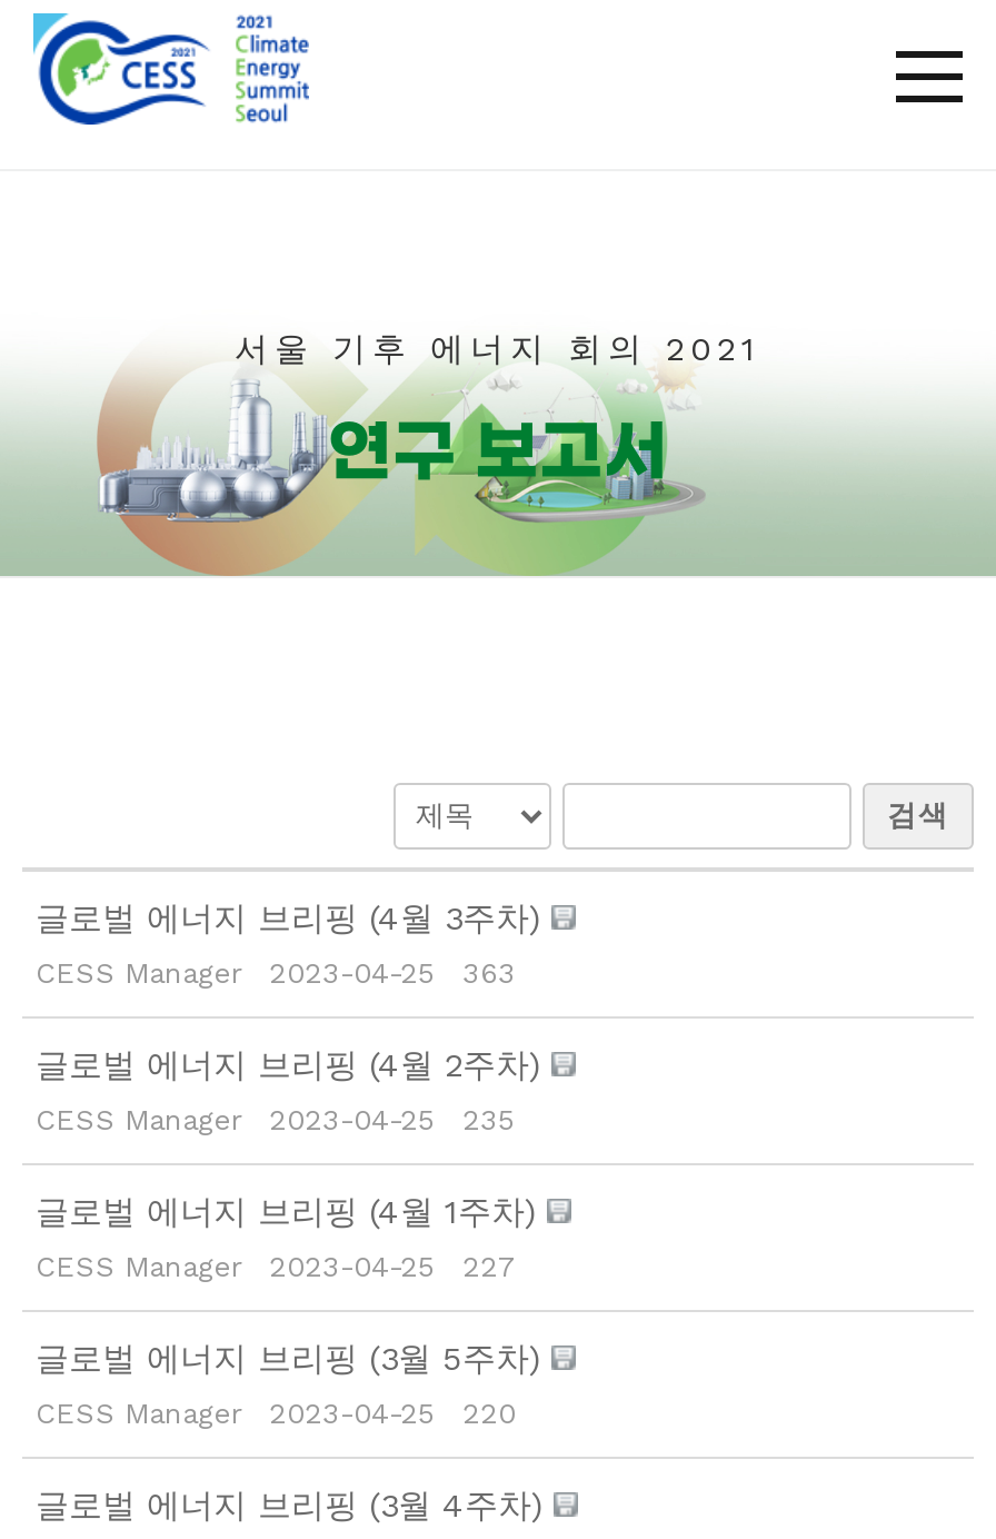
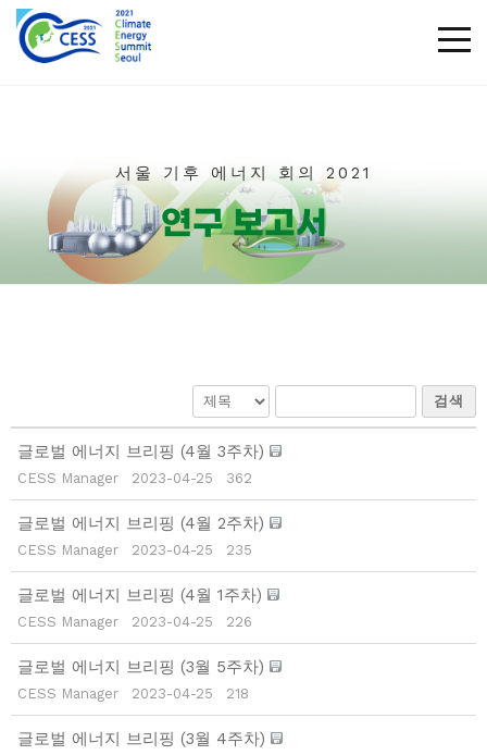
[36,955,516,989] CESS Manager 2023-04-25 363 -> [17,470,252,486] CESS Manager 2023-04-25 362
[36,1249,516,1282] CESS Manager 2023-04-25 227 -> [17,613,252,629] CESS Manager 2023-04-25 226
[36,1396,516,1429] CESS Manager 2023-04-25 220 -> [17,685,249,701] CESS Manager 2023-04-25 218

